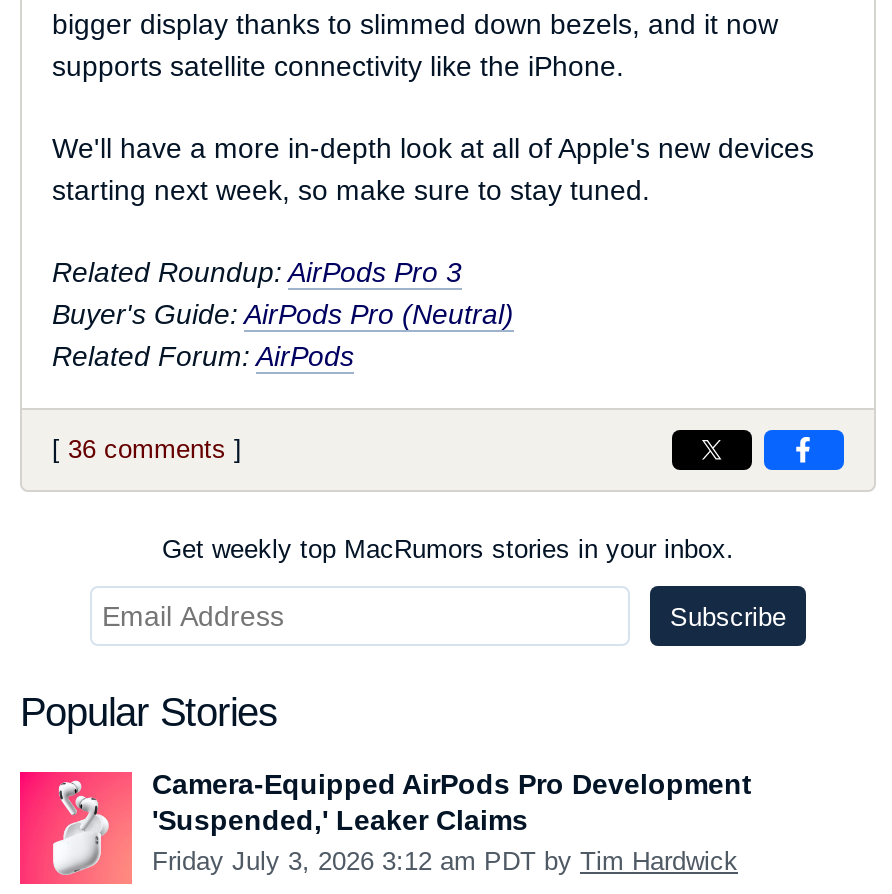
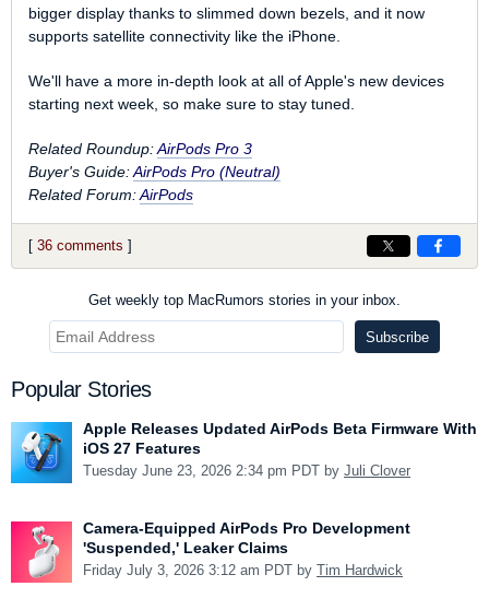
none -> [10,419,477,484] [image] | Apple Releases Updated AirPods Beta Firmware With | iOS 27 Features | Tuesday June 23, 2026 2:34 pm PDT by Juli Clover

